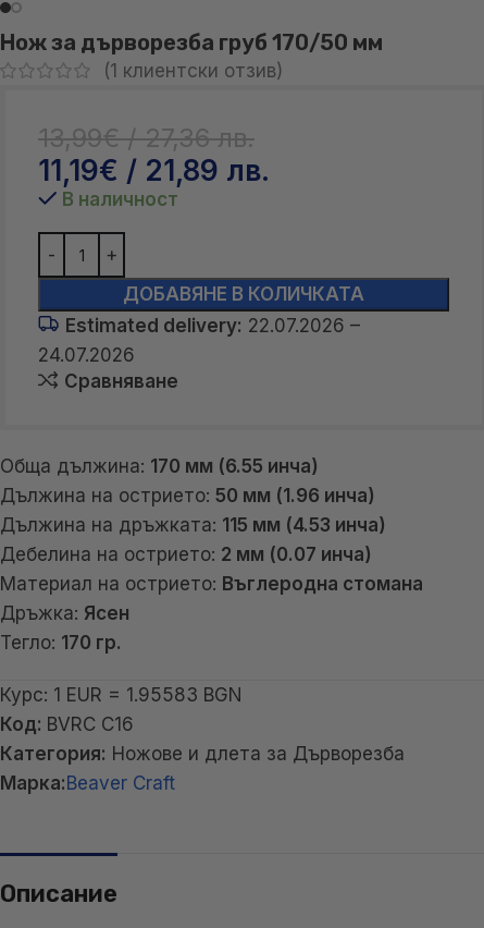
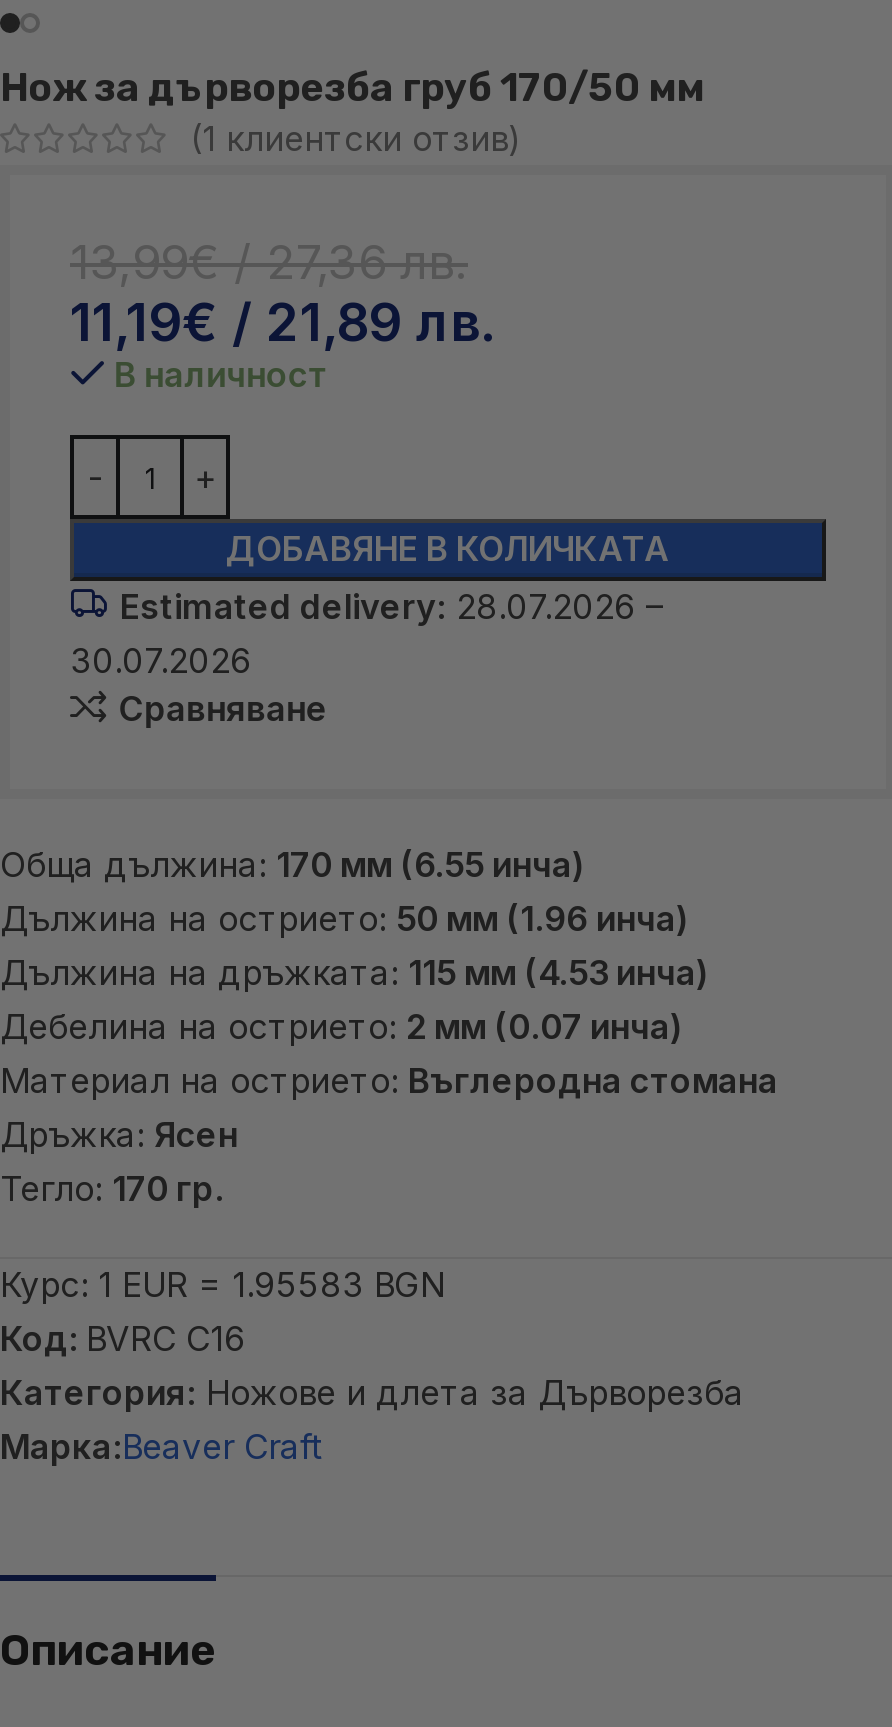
[65,315,360,337] Estimated delivery: 22.07.2026 – -> [120,588,664,628] Estimated delivery: 28.07.2026 –
[38,345,135,366] 24.07.2026 -> [70,642,252,682] 30.07.2026

